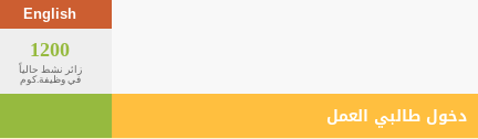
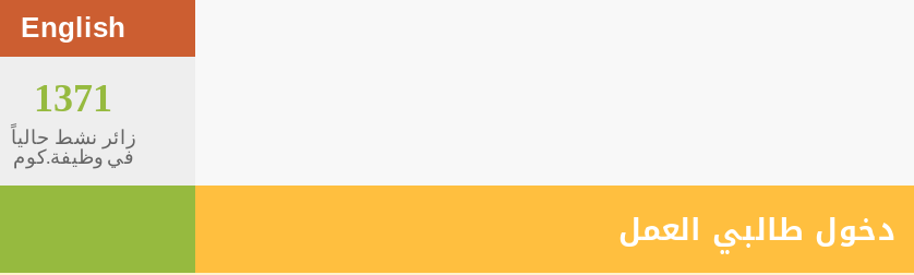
[30,39,70,61] 1200 -> [34,76,112,120] 1371

